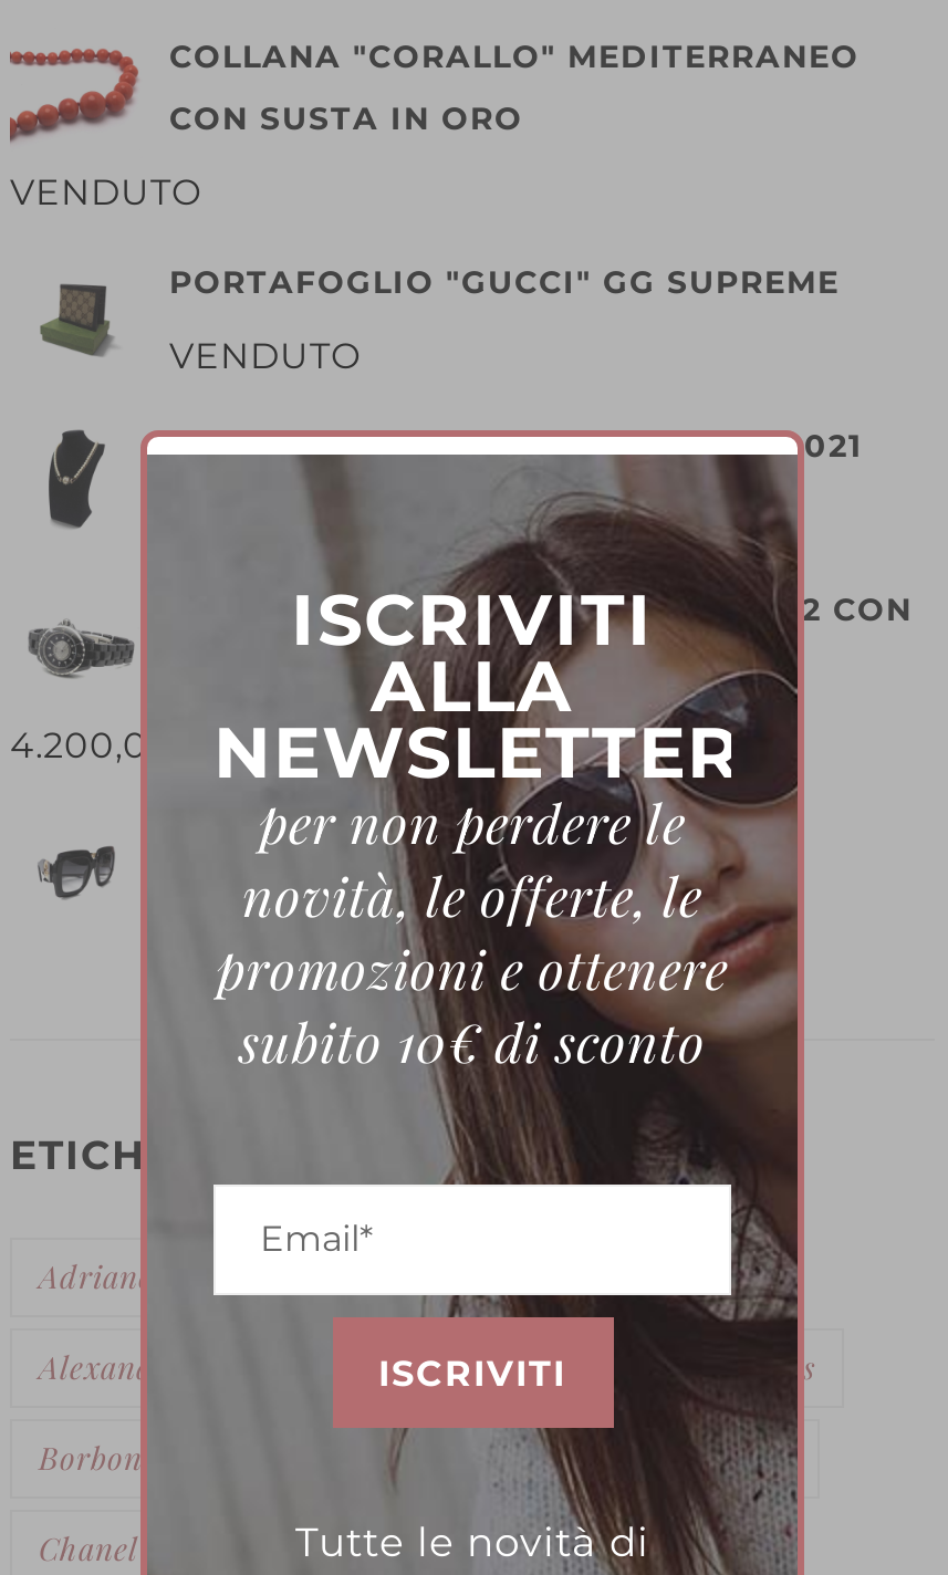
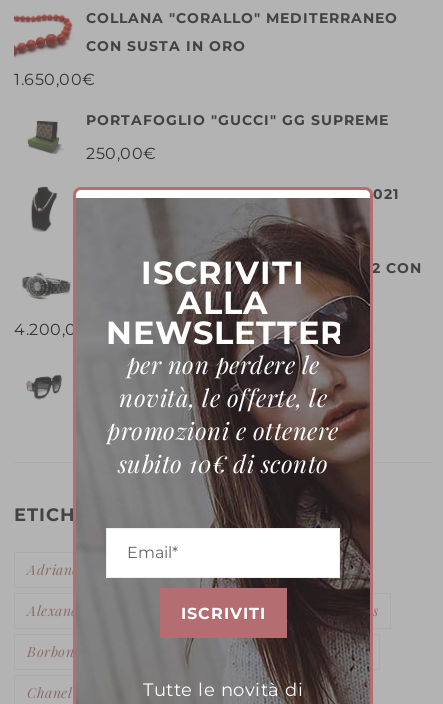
[10,172,201,214] VENDUTO -> [14,70,95,89] 1.650,00€
[169,336,361,378] VENDUTO -> [86,144,156,163] 250,00€

